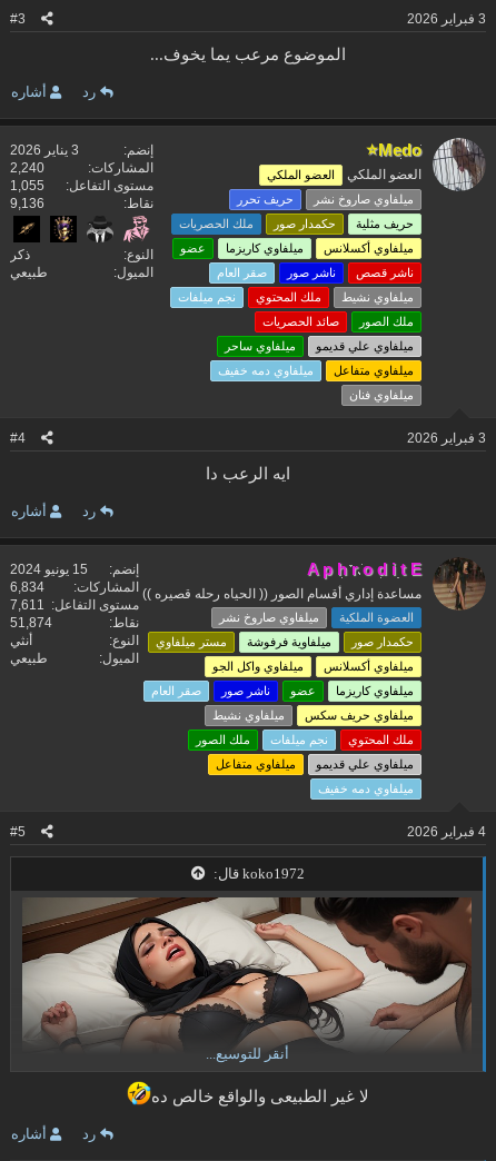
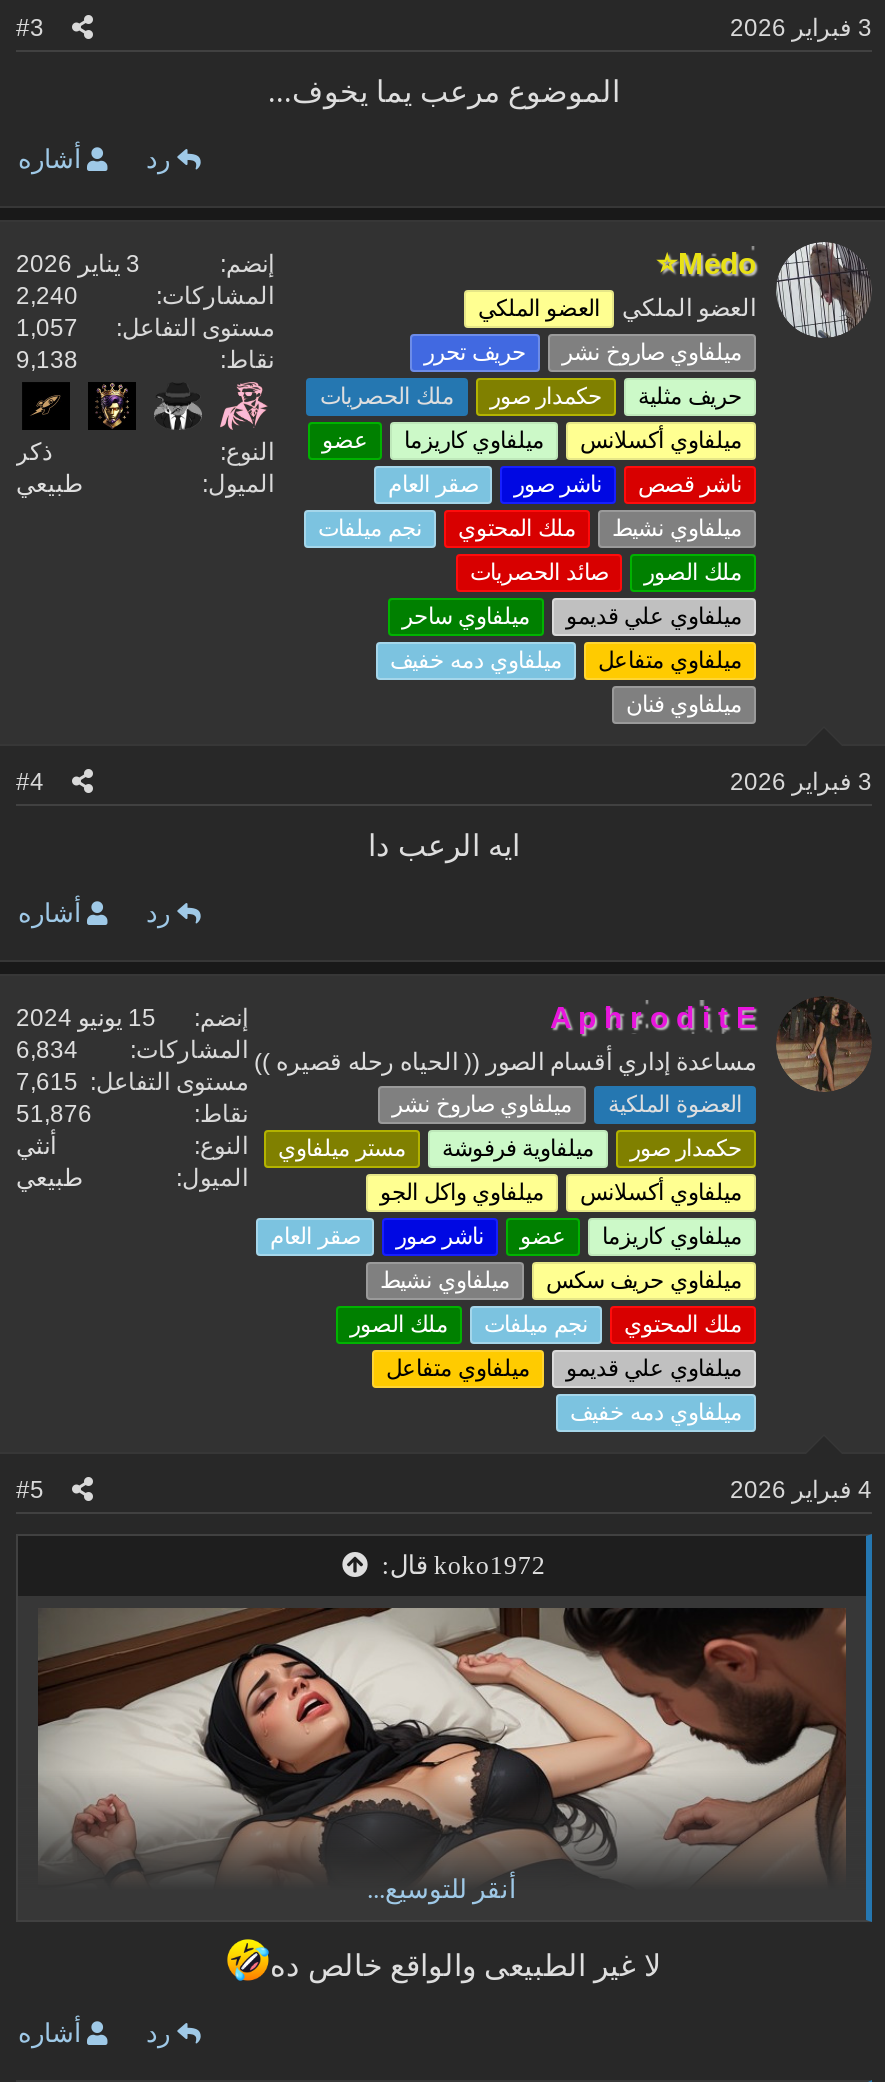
[10,178,153,194] مستوى التفاعل 1,055 -> [16,315,274,343] مستوى التفاعل 1,057
[10,196,44,212] 9,136 -> [16,347,78,375] 9,138
[10,598,139,613] مستوى التفاعل 7,611 -> [16,1069,248,1097] مستوى التفاعل 7,615
[10,615,52,631] 51,874 -> [16,1101,92,1129] 51,876

